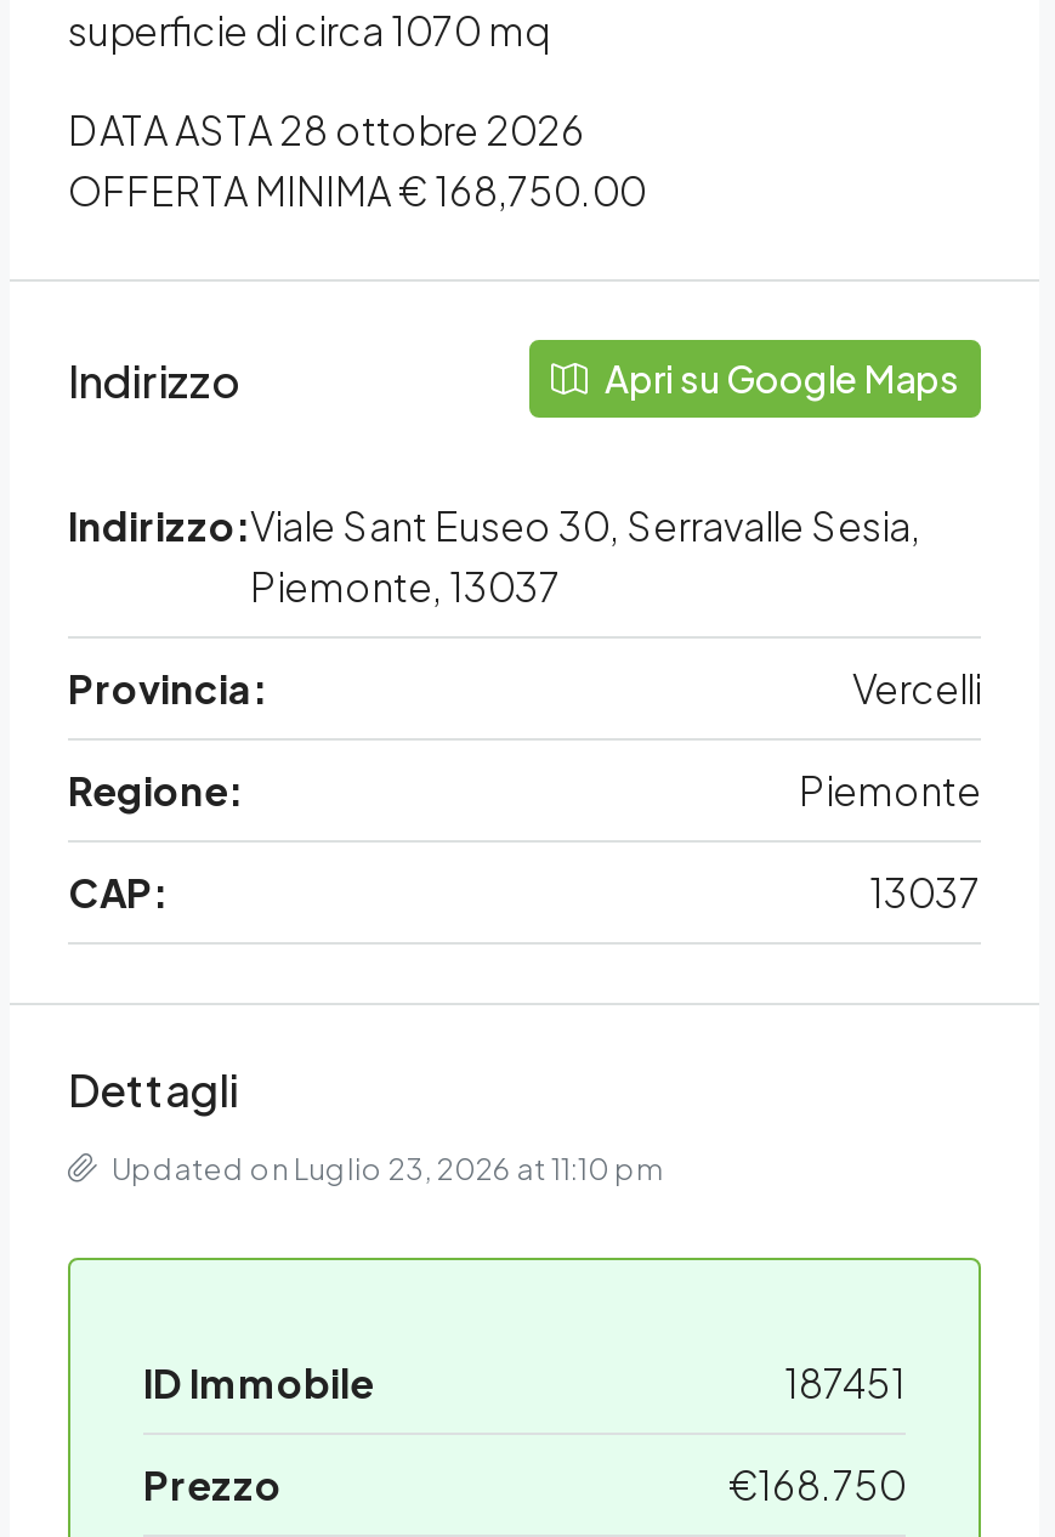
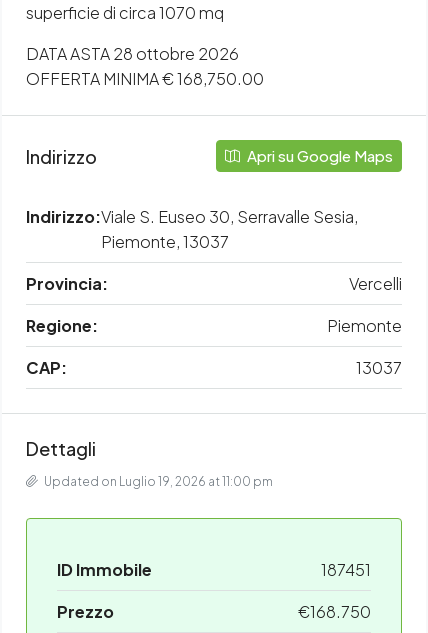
[68,500,920,551] Indirizzo:Viale Sant Euseo 30, Serravalle Sesia, -> [26,206,358,227] Indirizzo:Viale S. Euseo 30, Serravalle Sesia,
[107,1151,663,1187] Updated on Luglio 23, 2026 at 11:10 pm -> [42,474,273,489] Updated on Luglio 19, 2026 at 11:00 pm

